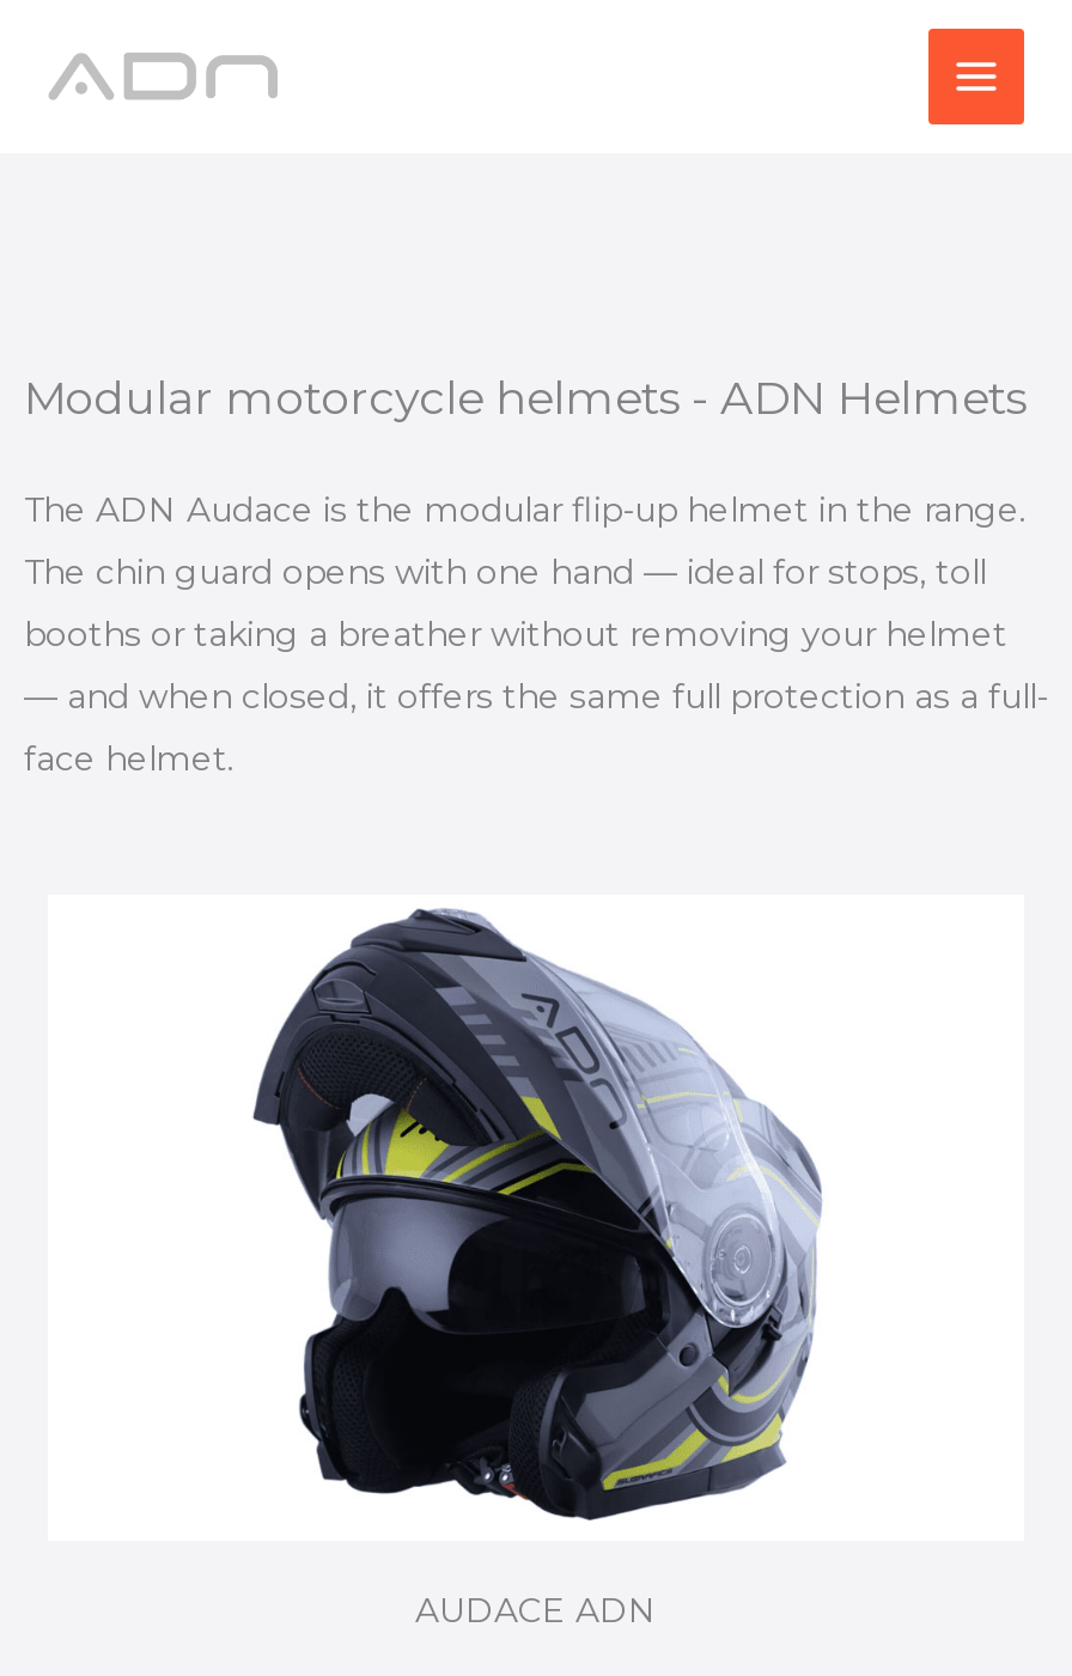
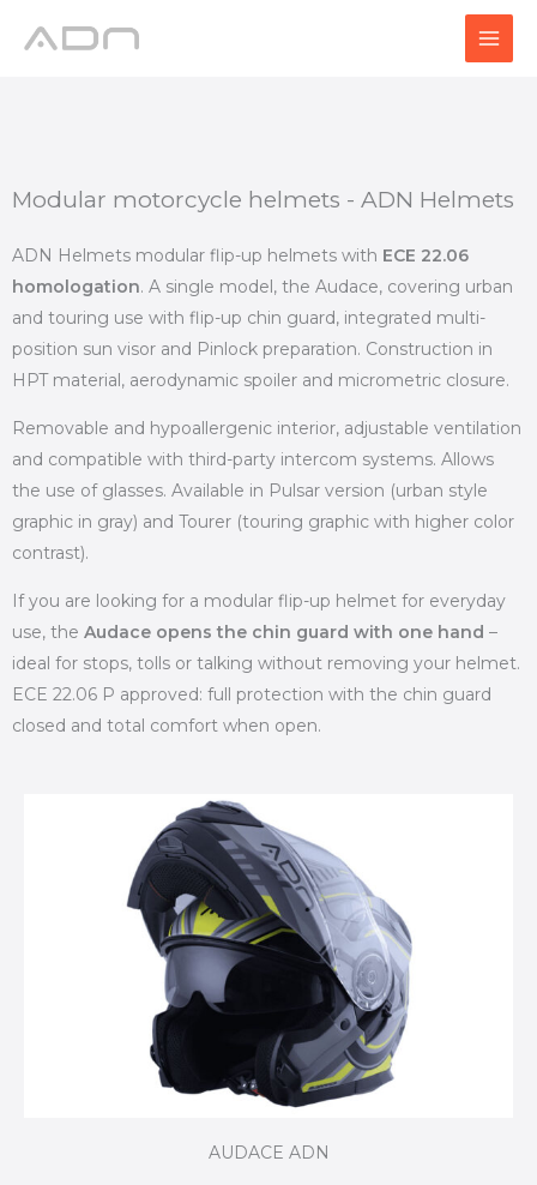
[24,488,1048,780] The ADN Audace is the modular flip-up helmet in the range. | The chin guard opens with one hand — ideal for stops, toll | booths or taking a breather without removing your helmet | — and when closed, it offers the same full protection as a full- | face helmet. -> [12,245,521,736] ADN Helmets modular flip-up helmets with ECE 22.06 | homologation. A single model, the Audace, covering urban | and touring use with flip-up chin guard, integrated multi- | position sun visor and Pinlock preparation. Construction in | HPT material, aerodynamic spoiler and micrometric closure. | Removable and hypoallergenic interior, adjustable ventilation | and compatible with third-party intercom systems. Allows | the use of glasses. Available in Pulsar version (urban style | graphic in gray) and Tourer (touring graphic with higher color | contrast). | If you are looking for a modular flip-up helmet for everyday | use, the Audace opens the chin guard with one hand – | ideal for stops, tolls or talking without removing your helmet. | ECE 22.06 P approved: full protection with the chin guard | closed and total comfort when open.

